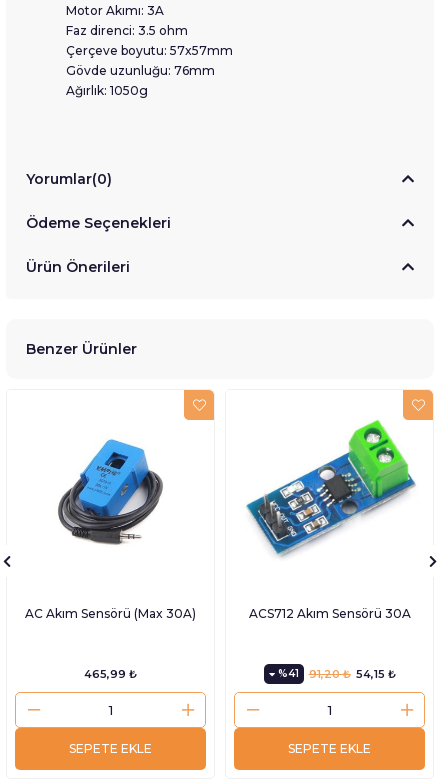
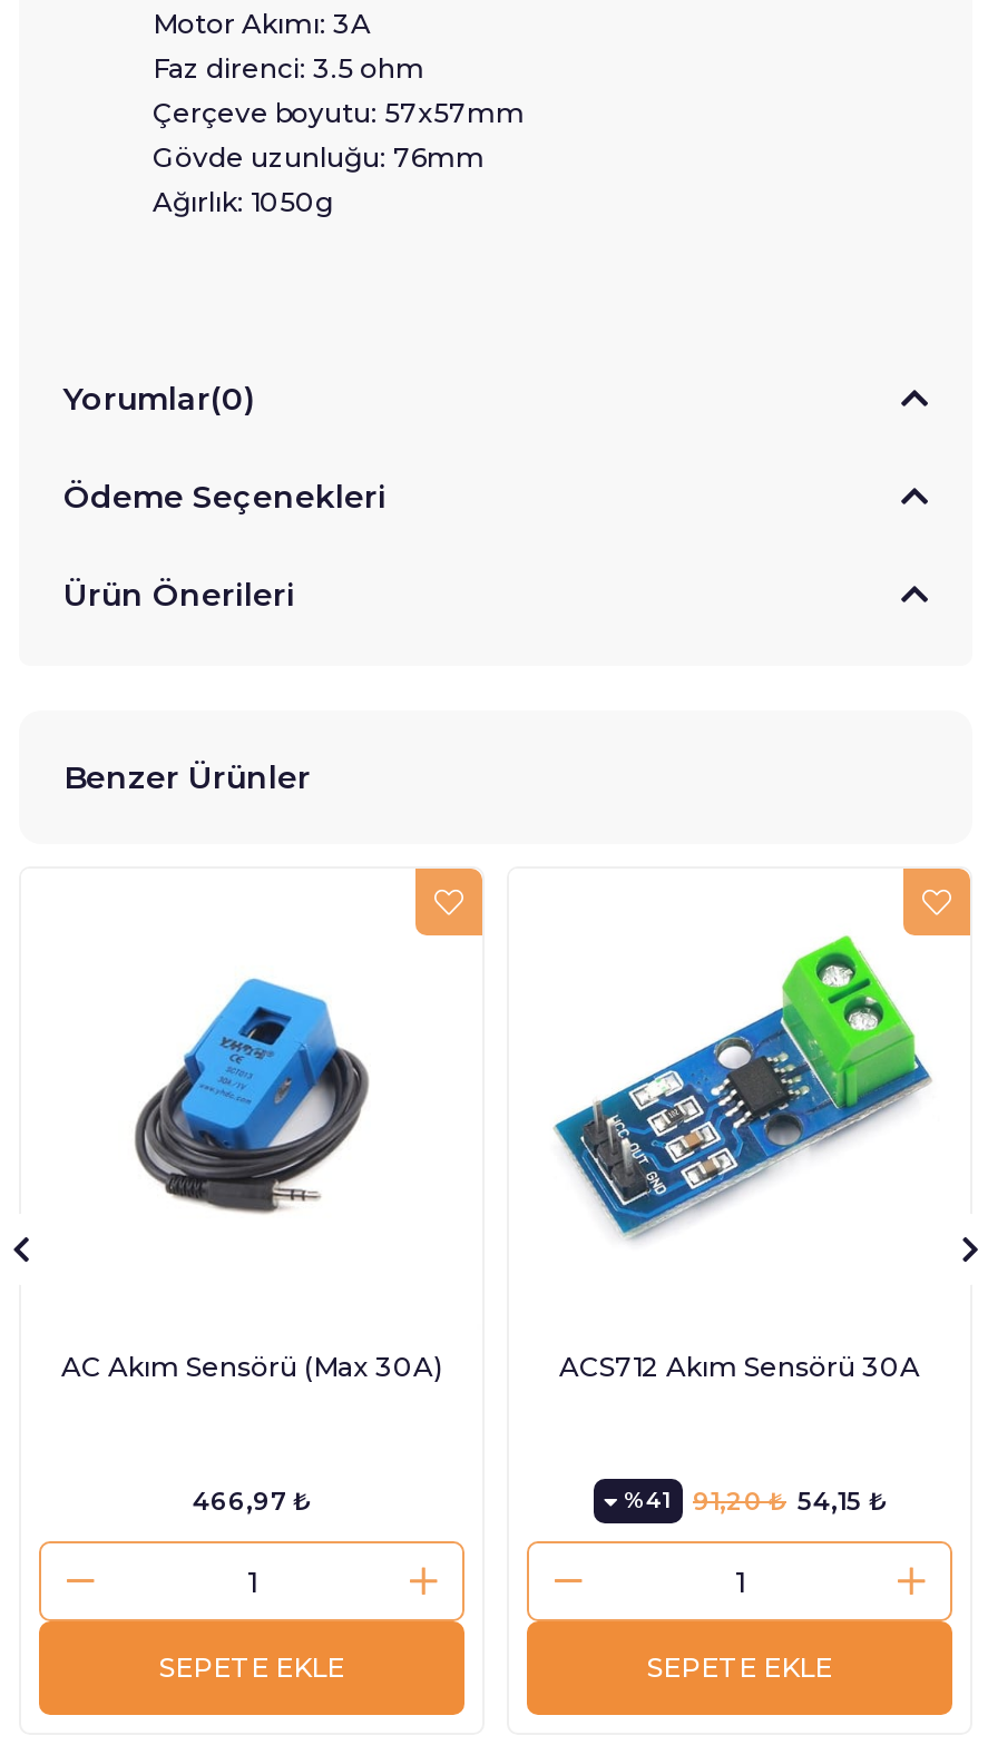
[84,667,137,681] 465,99 ₺ -> [193,1486,311,1517] 466,97 ₺

